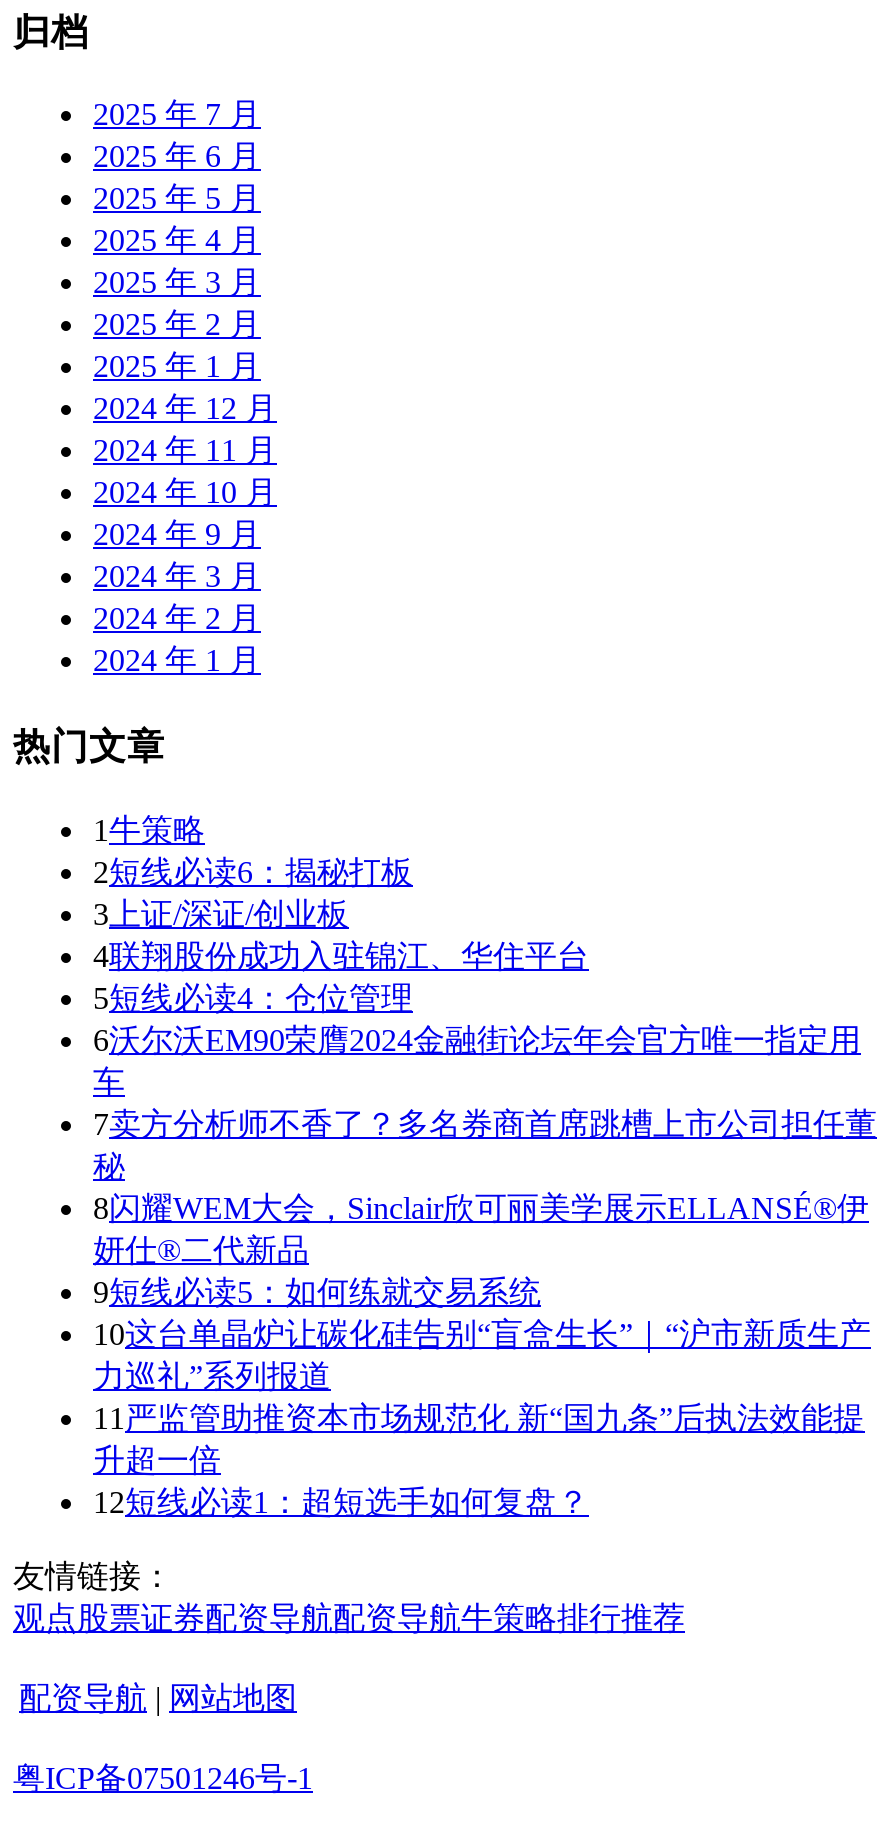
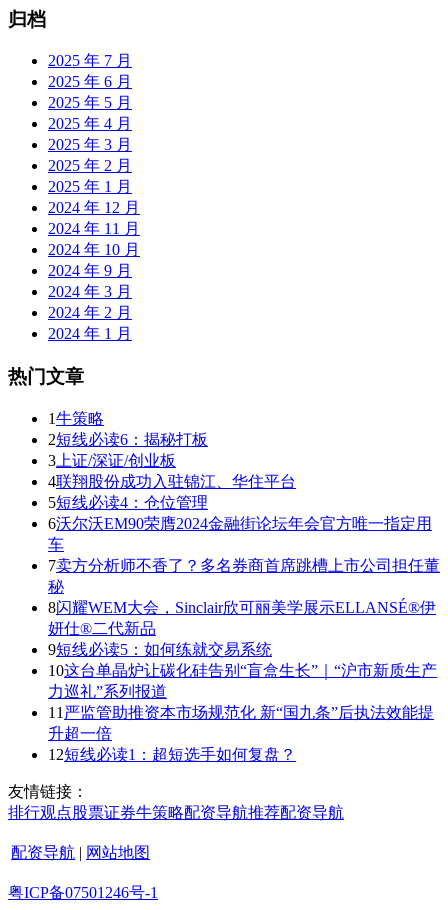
[13,1601,685,1635] 观点股票证券配资导航配资导航牛策略排行推荐 -> [8,804,344,821] 排行观点股票证券牛策略配资导航推荐配资导航

